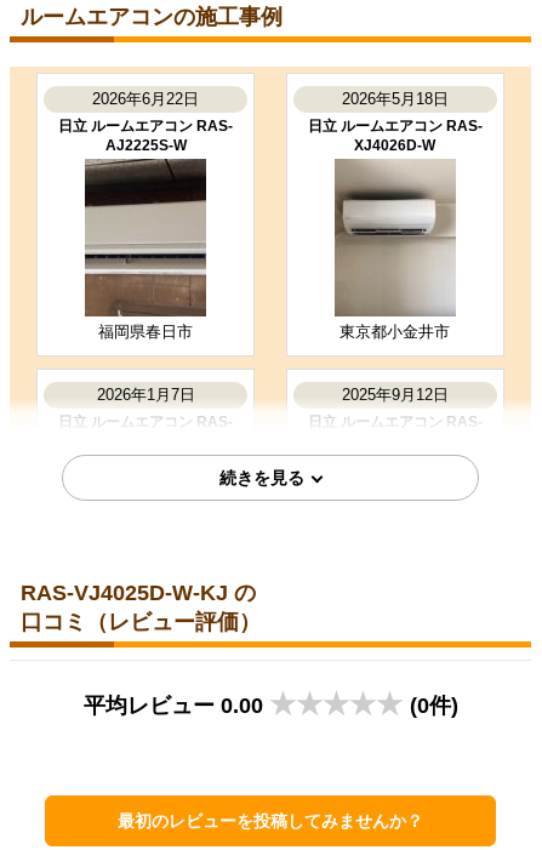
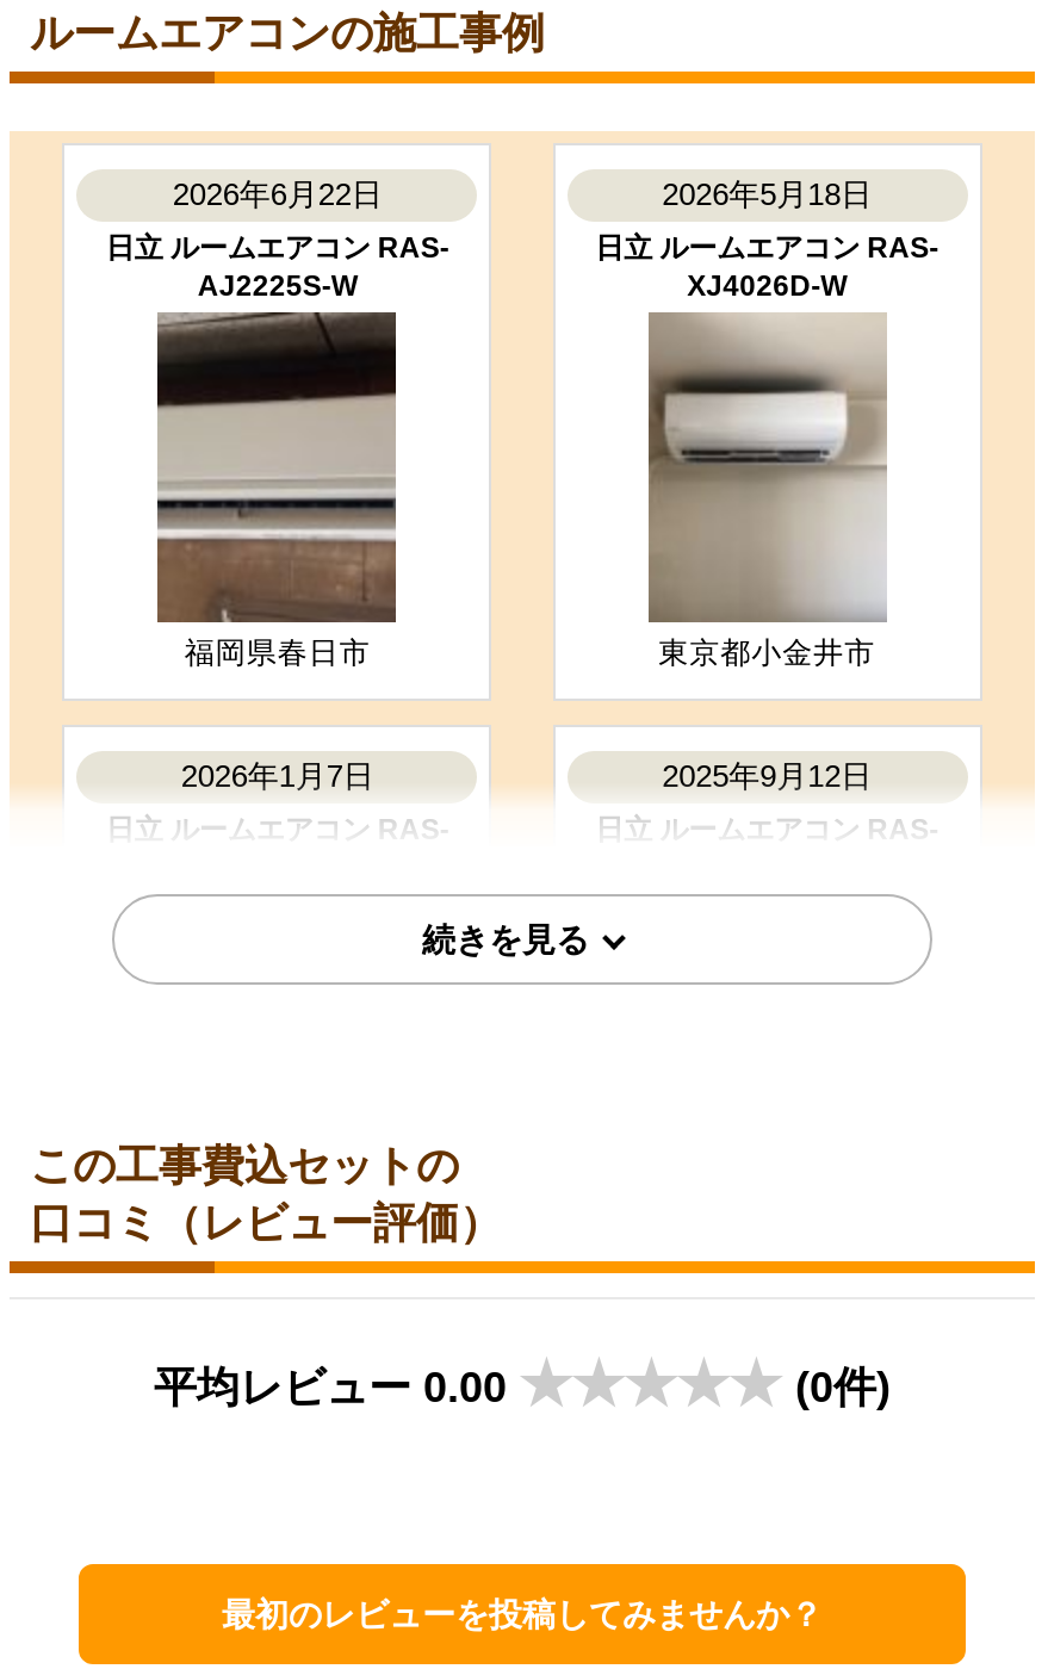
[20,581,255,605] RAS-VJ4025D-W-KJ の -> [30,1143,459,1190] この工事費込セットの

